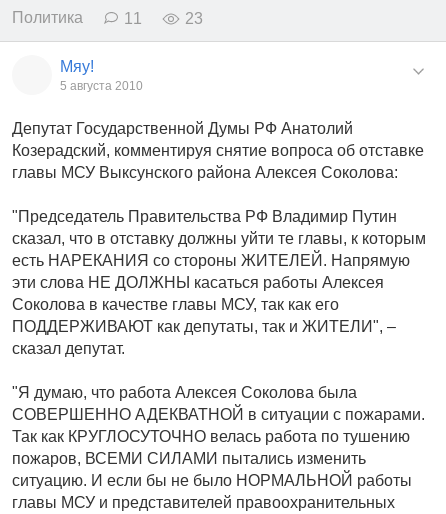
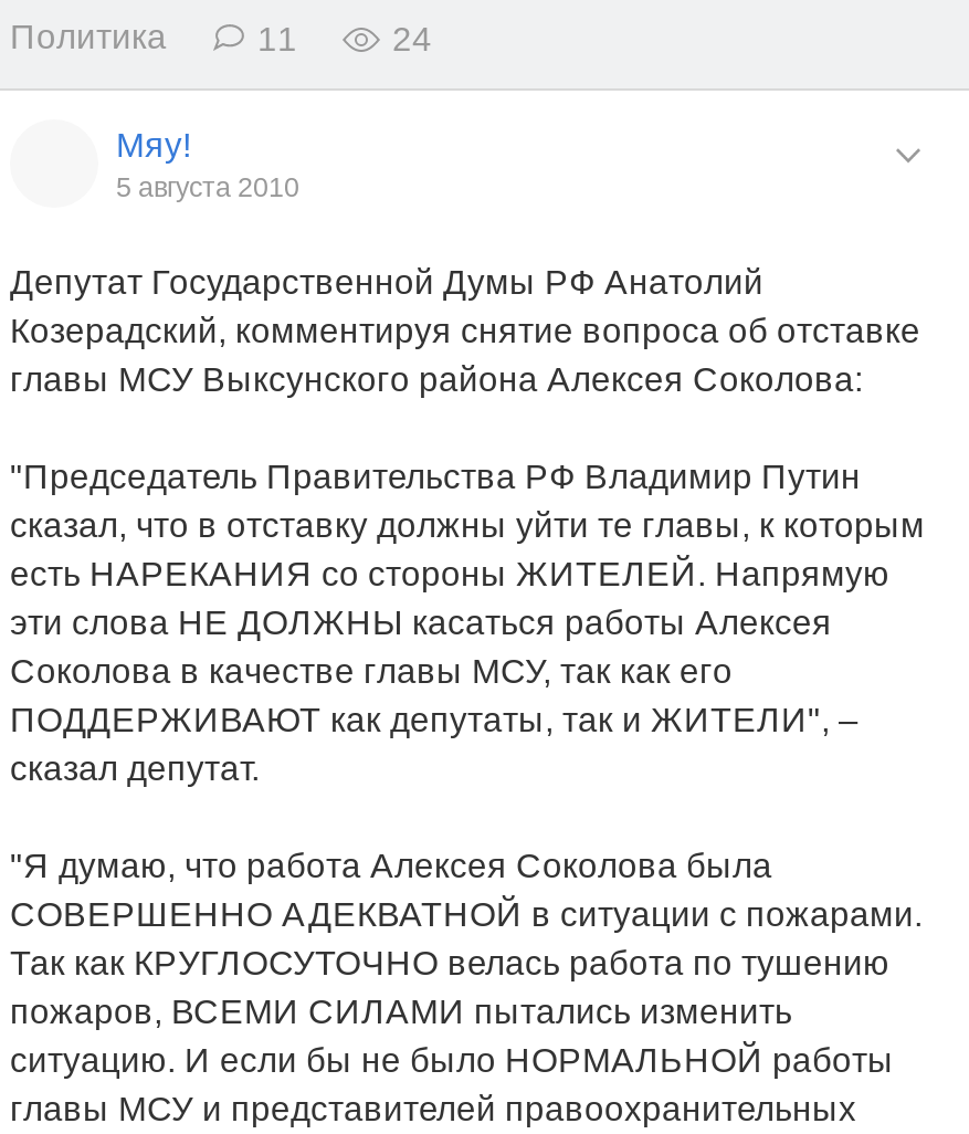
[185,10,203,27] 23 -> [392,19,432,57] 24

